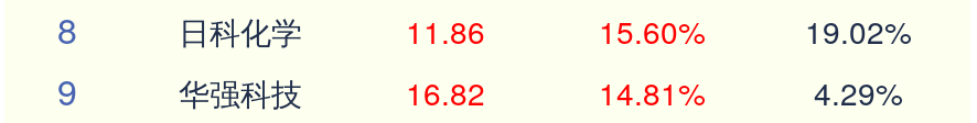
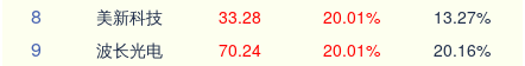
[179,9,911,53] 日科化学 | 11.86 | 15.60% | 19.02% -> [96,5,491,29] 美新科技 | 33.28 | 20.01% | 13.27%
[179,71,902,115] 华强科技 | 16.82 | 14.81% | 4.29% -> [96,38,491,62] 波长光电 | 70.24 | 20.01% | 20.16%

